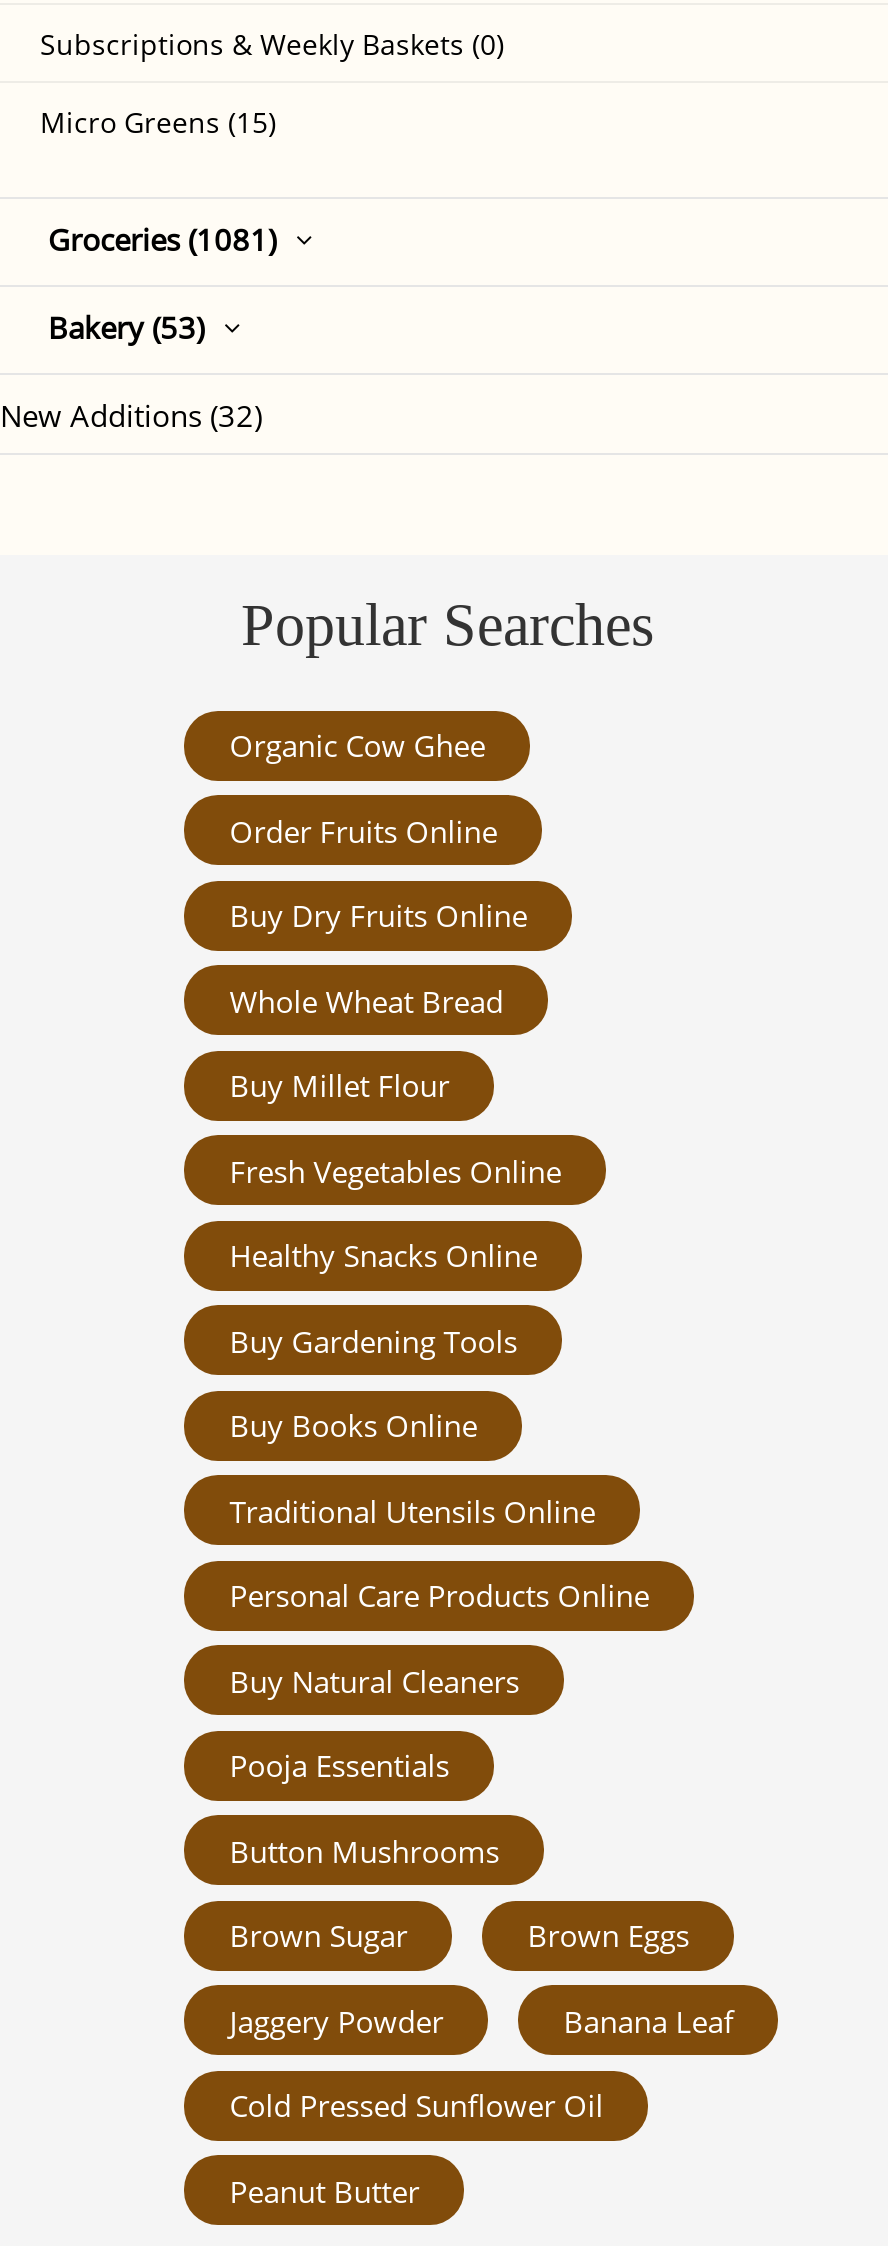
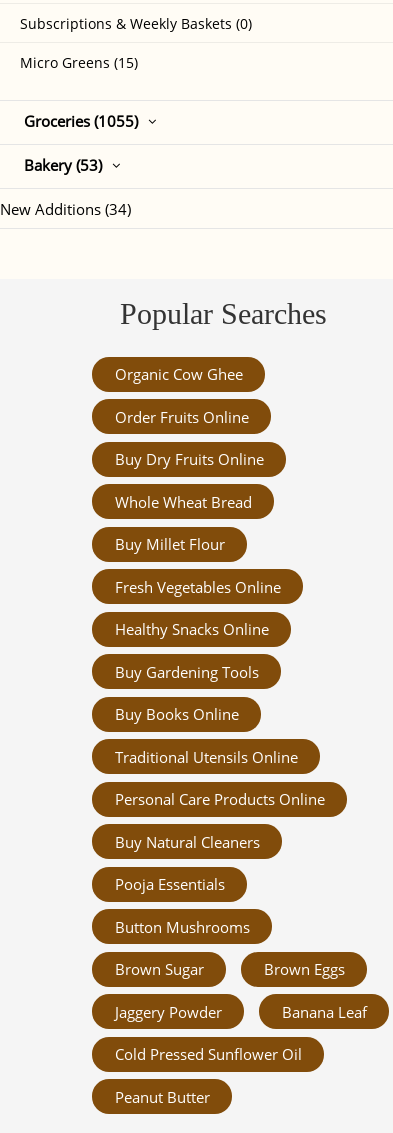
[48,219,276,259] Groceries (1081) -> [24,111,138,131] Groceries (1055)
[0,395,262,435] New Additions (32) -> [0,199,131,219] New Additions (34)

